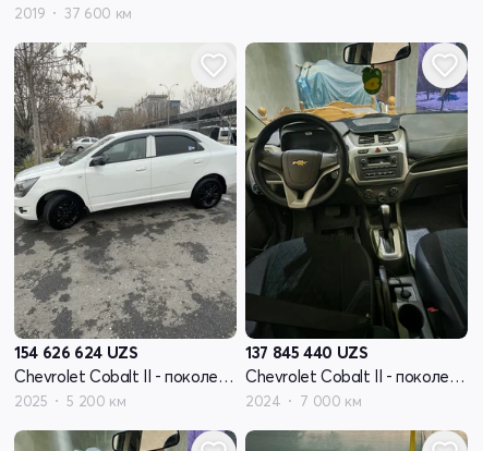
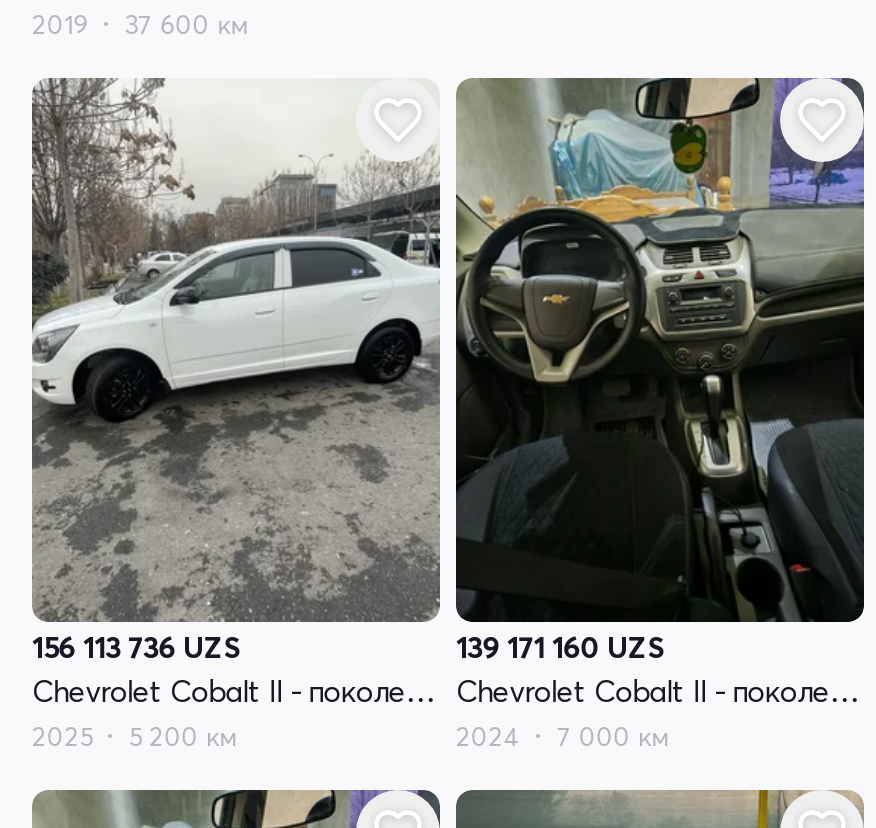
[14,342,138,362] 154 626 624 UZS -> [32,627,241,665] 156 113 736 UZS
[245,342,368,362] 137 845 440 UZS -> [456,627,665,665] 139 171 160 UZS

